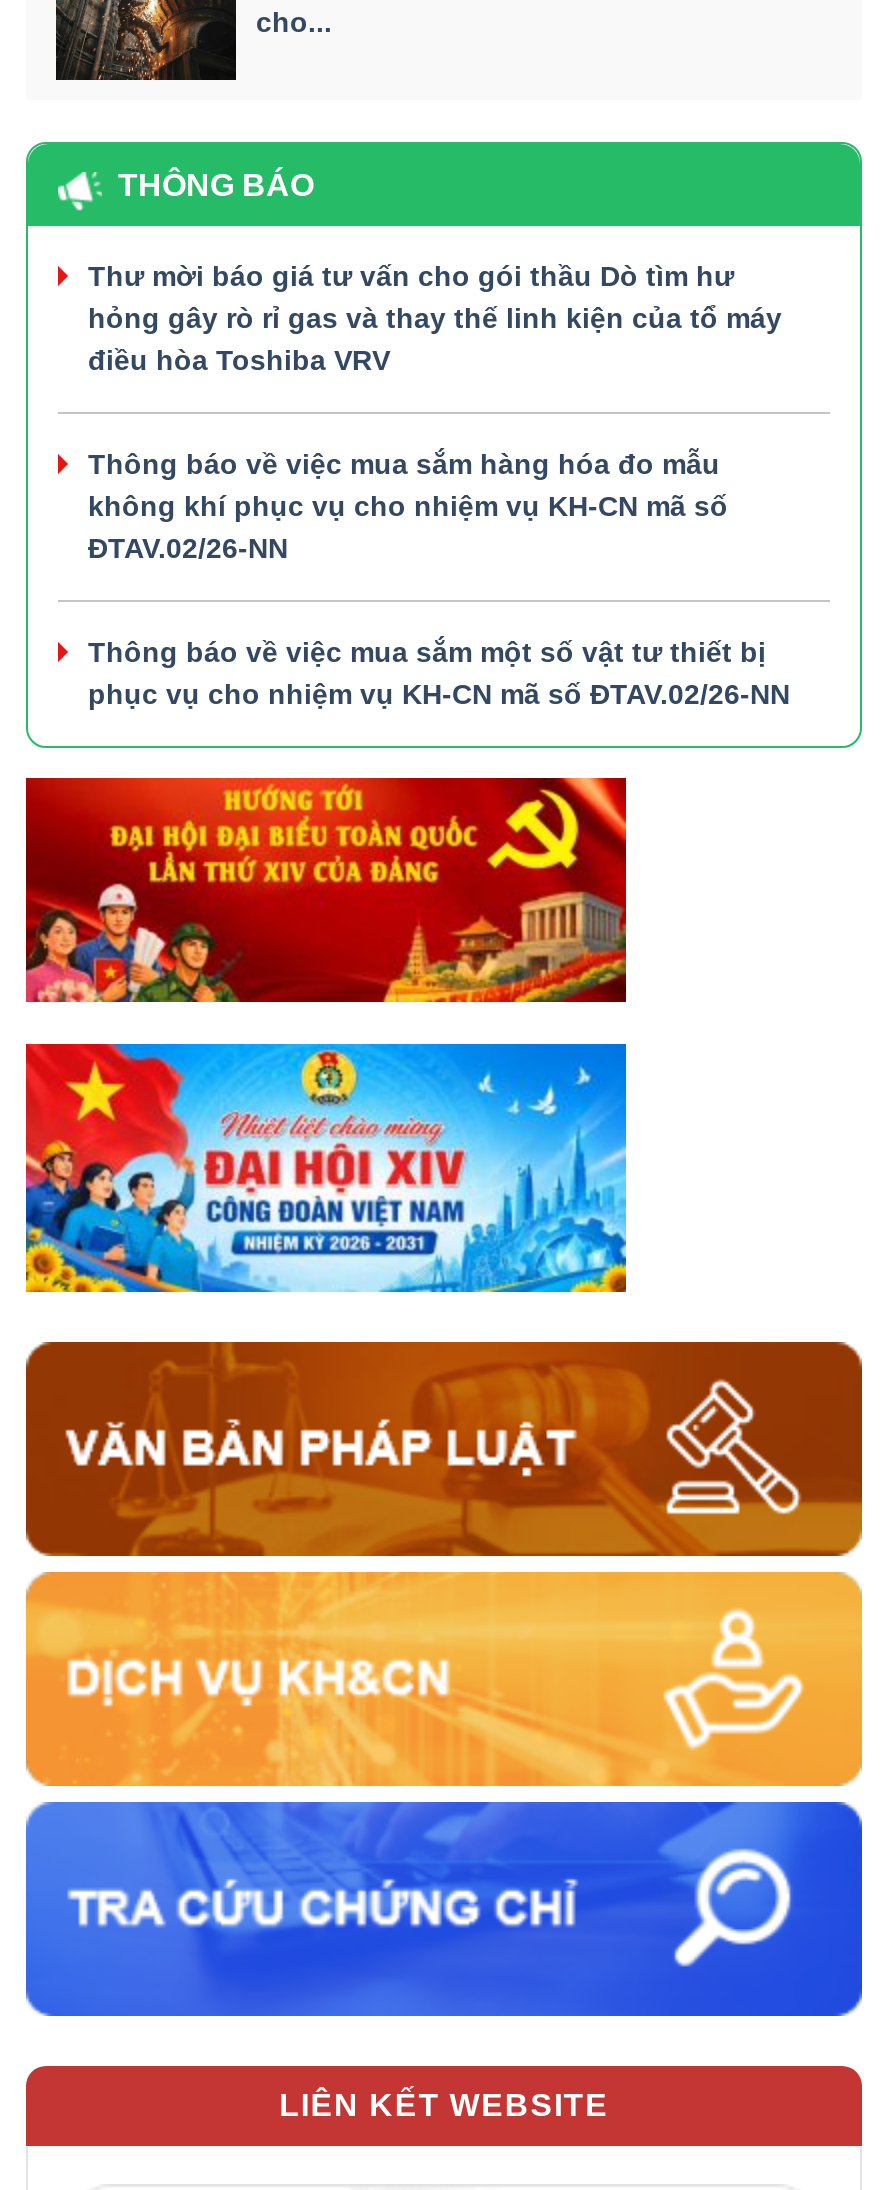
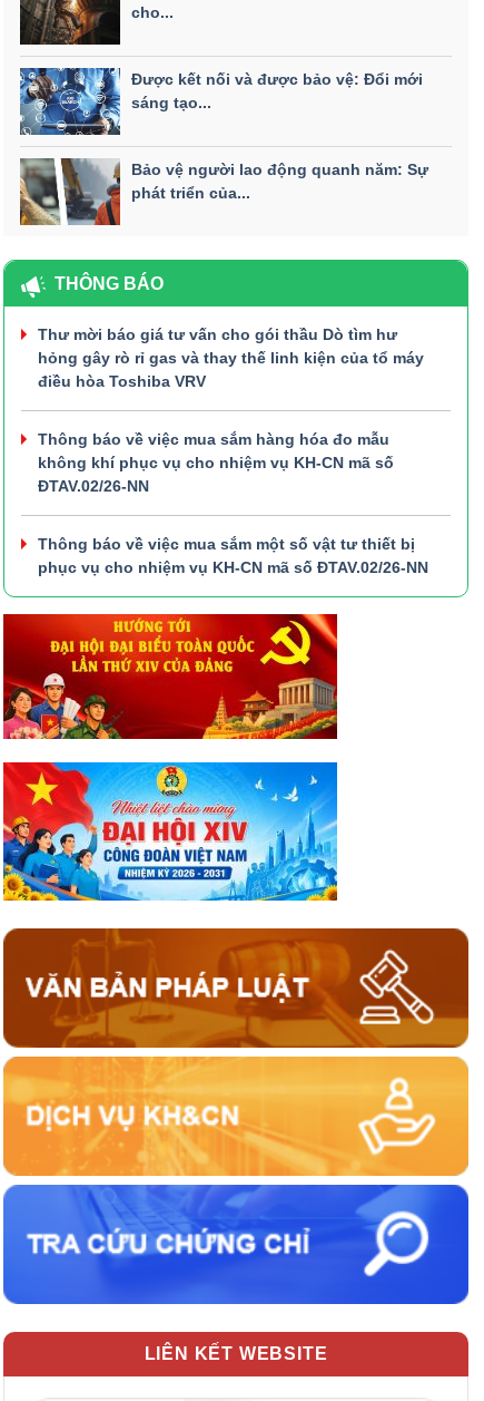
none -> [19,67,423,136] [image] | Được kết nối và được bảo vệ: Đổi mới | sáng tạo...
none -> [19,150,428,226] [image] | Bảo vệ người lao động quanh năm: Sự | phát triển của...

